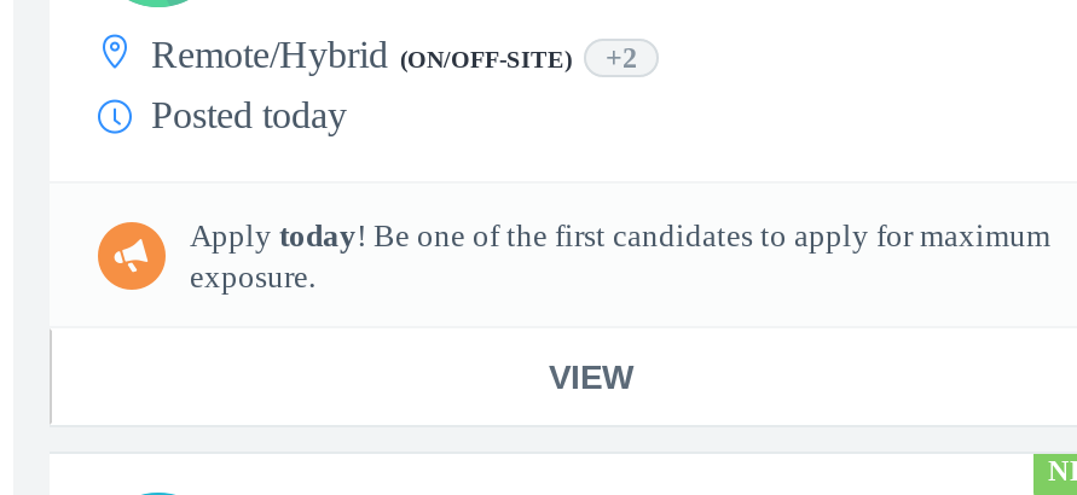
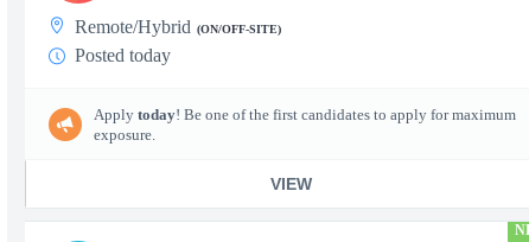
[606,41,637,75] +2 -> none

